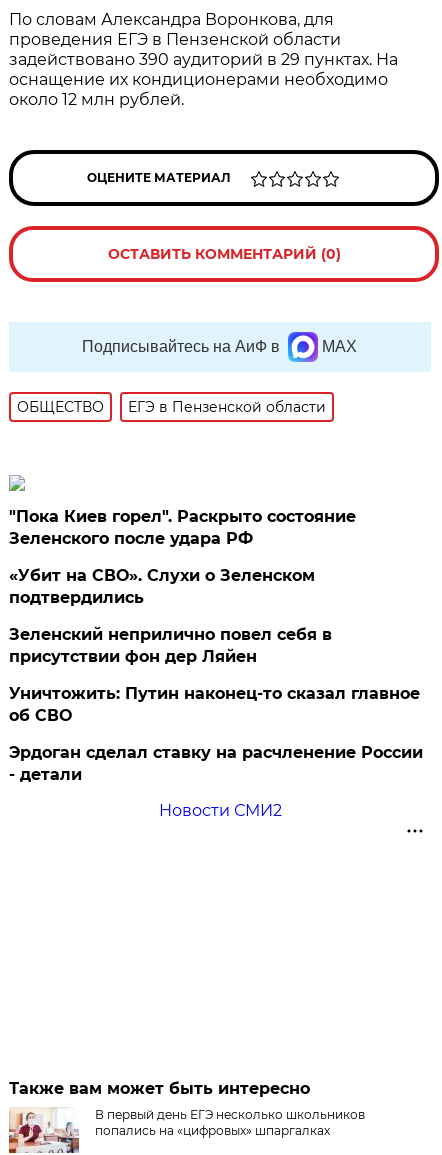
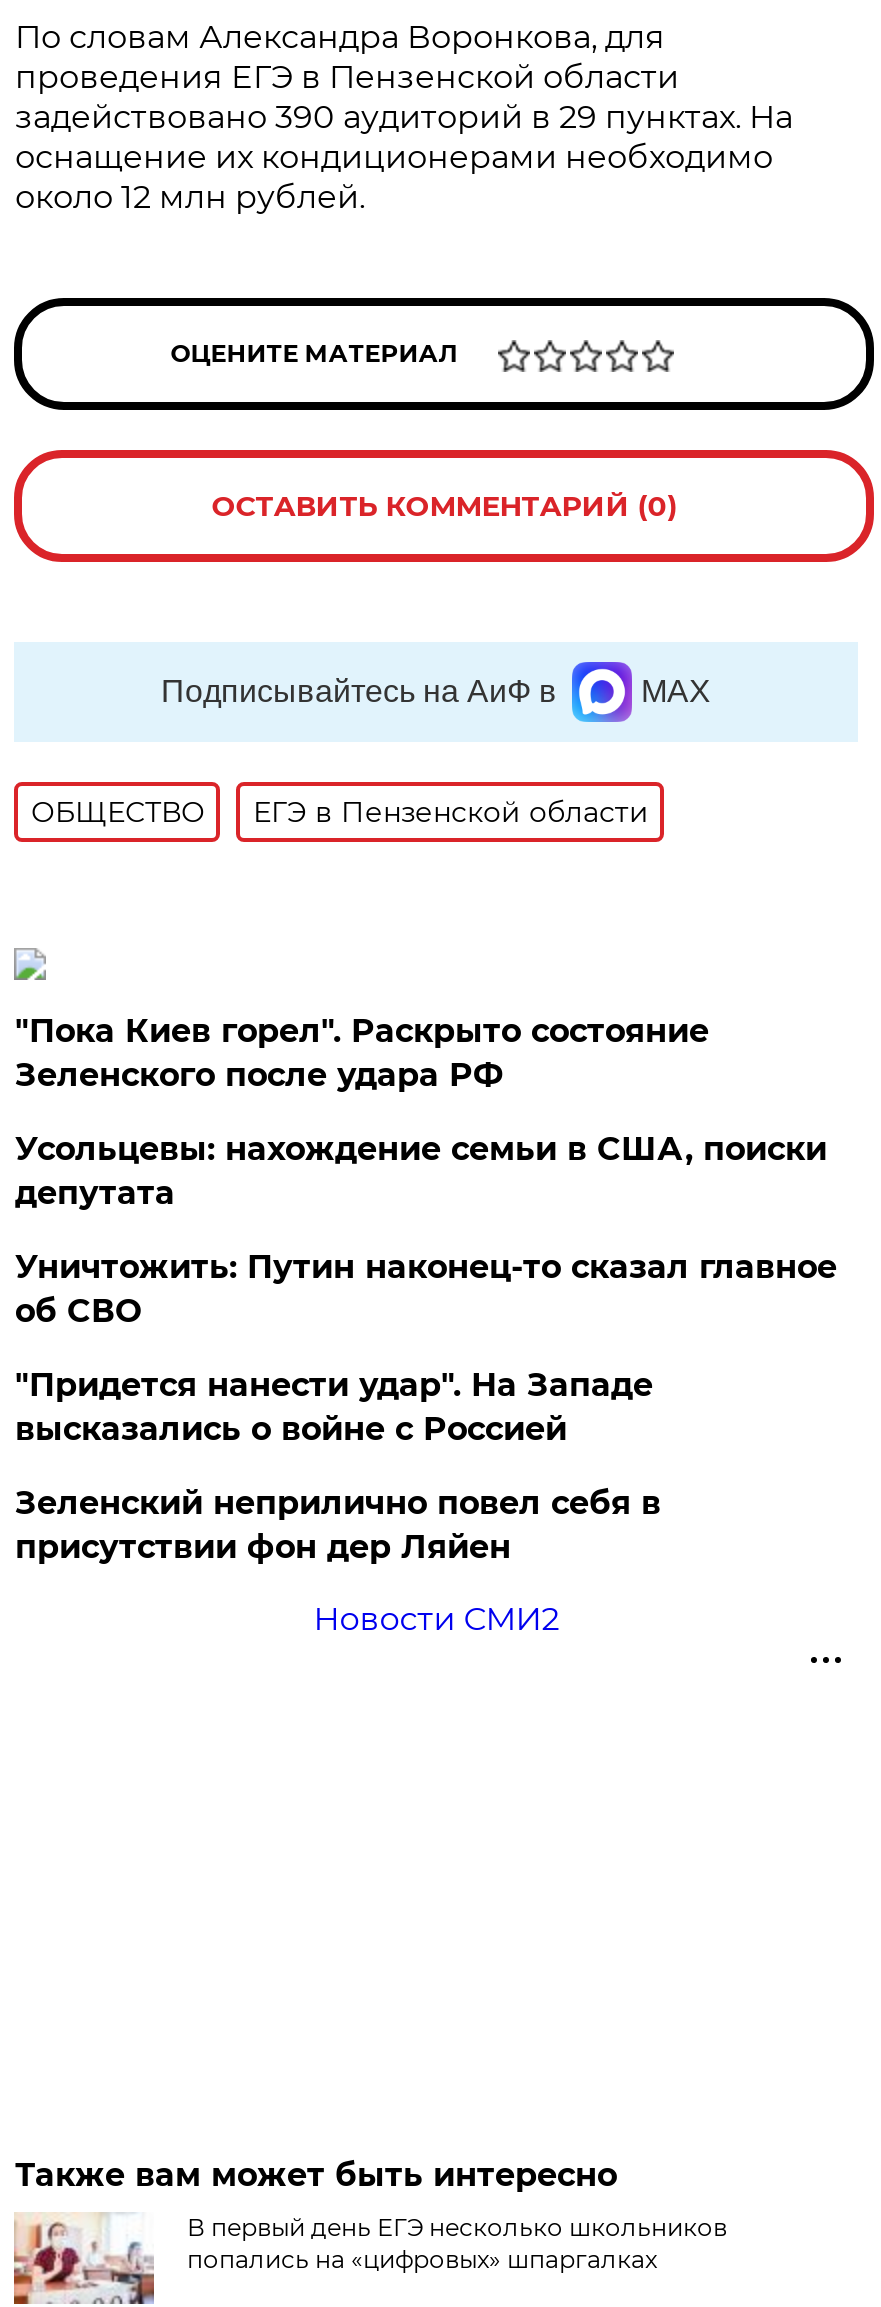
[9,566,315,607] «Убит на СВО». Слухи о Зеленском | подтвердились -> [15,1130,827,1448] Усольцевы: нахождение семьи в США, поиски | депутата | "Придется нанести удар". На Западе | высказались о войне с Россией
moved [9,625,332,666] -> [15,1484,661,1566]: Зеленский неприлично повел cебя в | присутствии фон дер Ляйен
moved [9,684,420,725] -> [15,1248,837,1330]: Уничтожить: Путин наконец-то сказал главное | об СВО
[9,743,423,784] Эрдоган сделал ставку на расчленение России | - детали -> none

